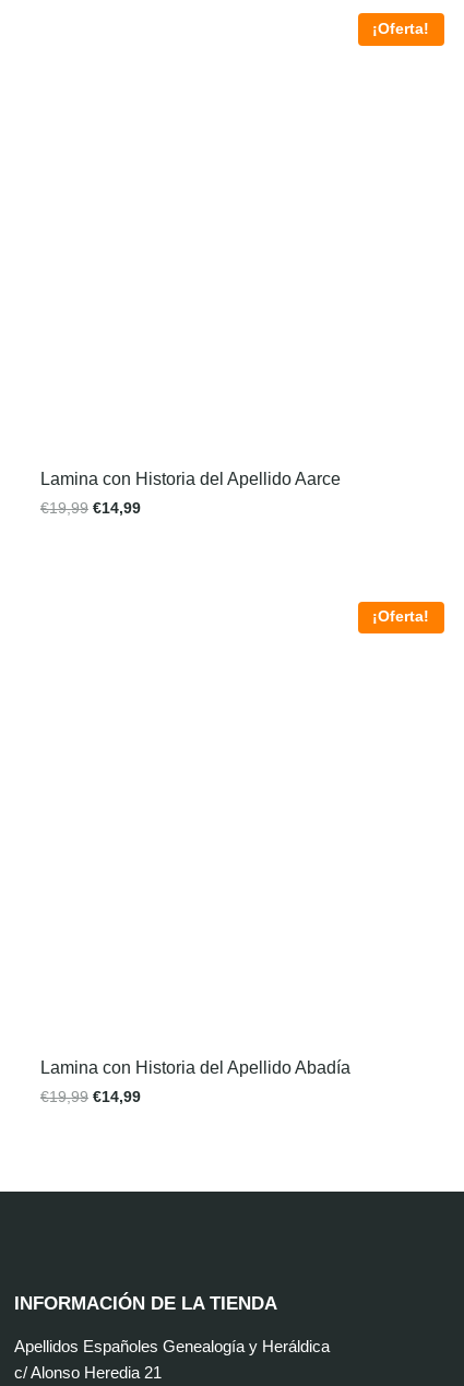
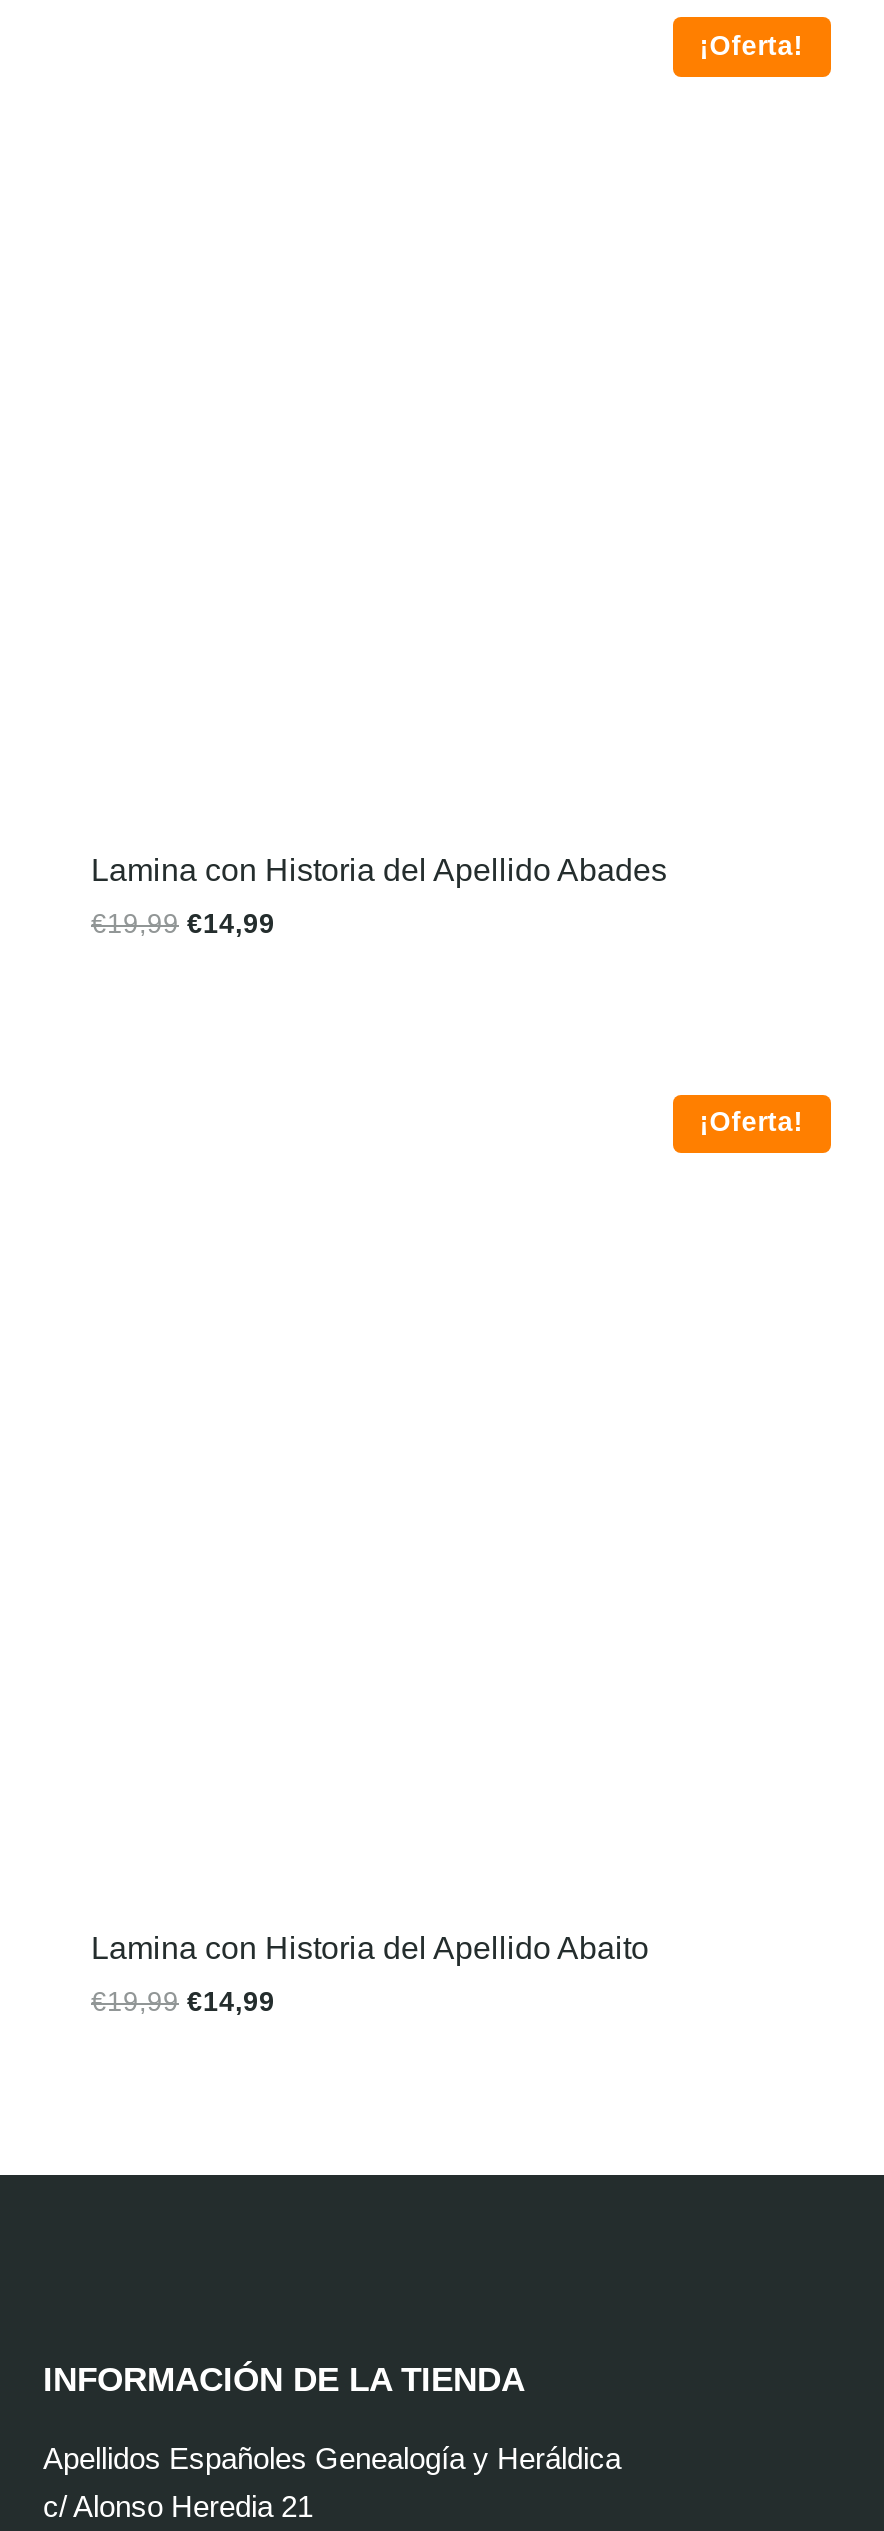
[40,470,341,489] Lamina con Historia del Apellido Aarce -> [91,854,667,888] Lamina con Historia del Apellido Abades
[40,1058,350,1076] Lamina con Historia del Apellido Abadía -> [91,1930,649,1964] Lamina con Historia del Apellido Abaito

